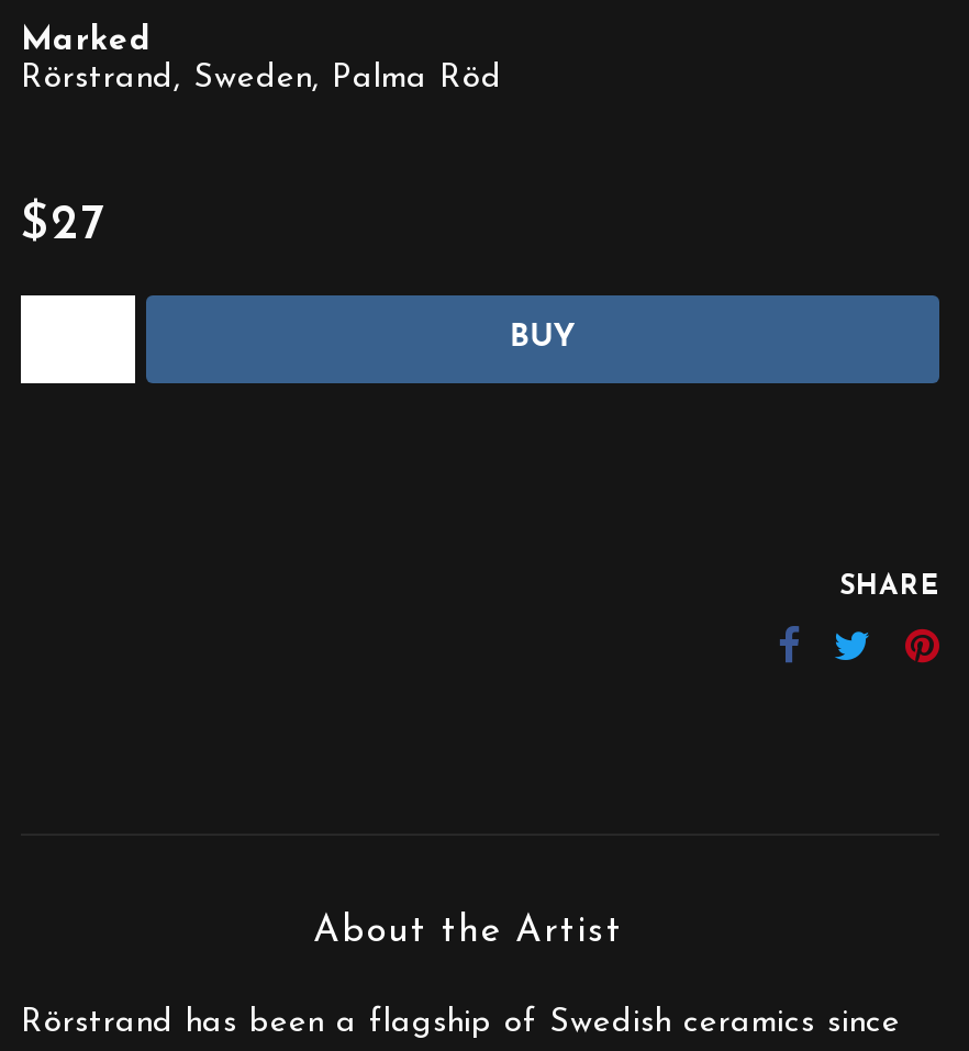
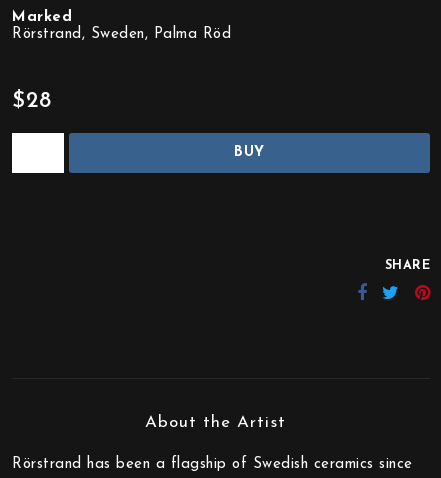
[21,201,105,251] $27 -> [12,90,51,113] $28

